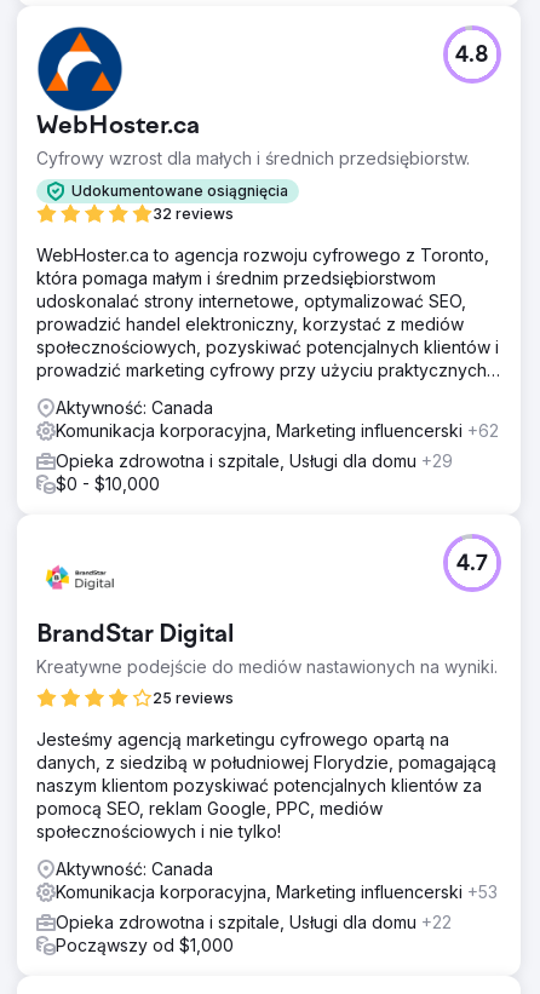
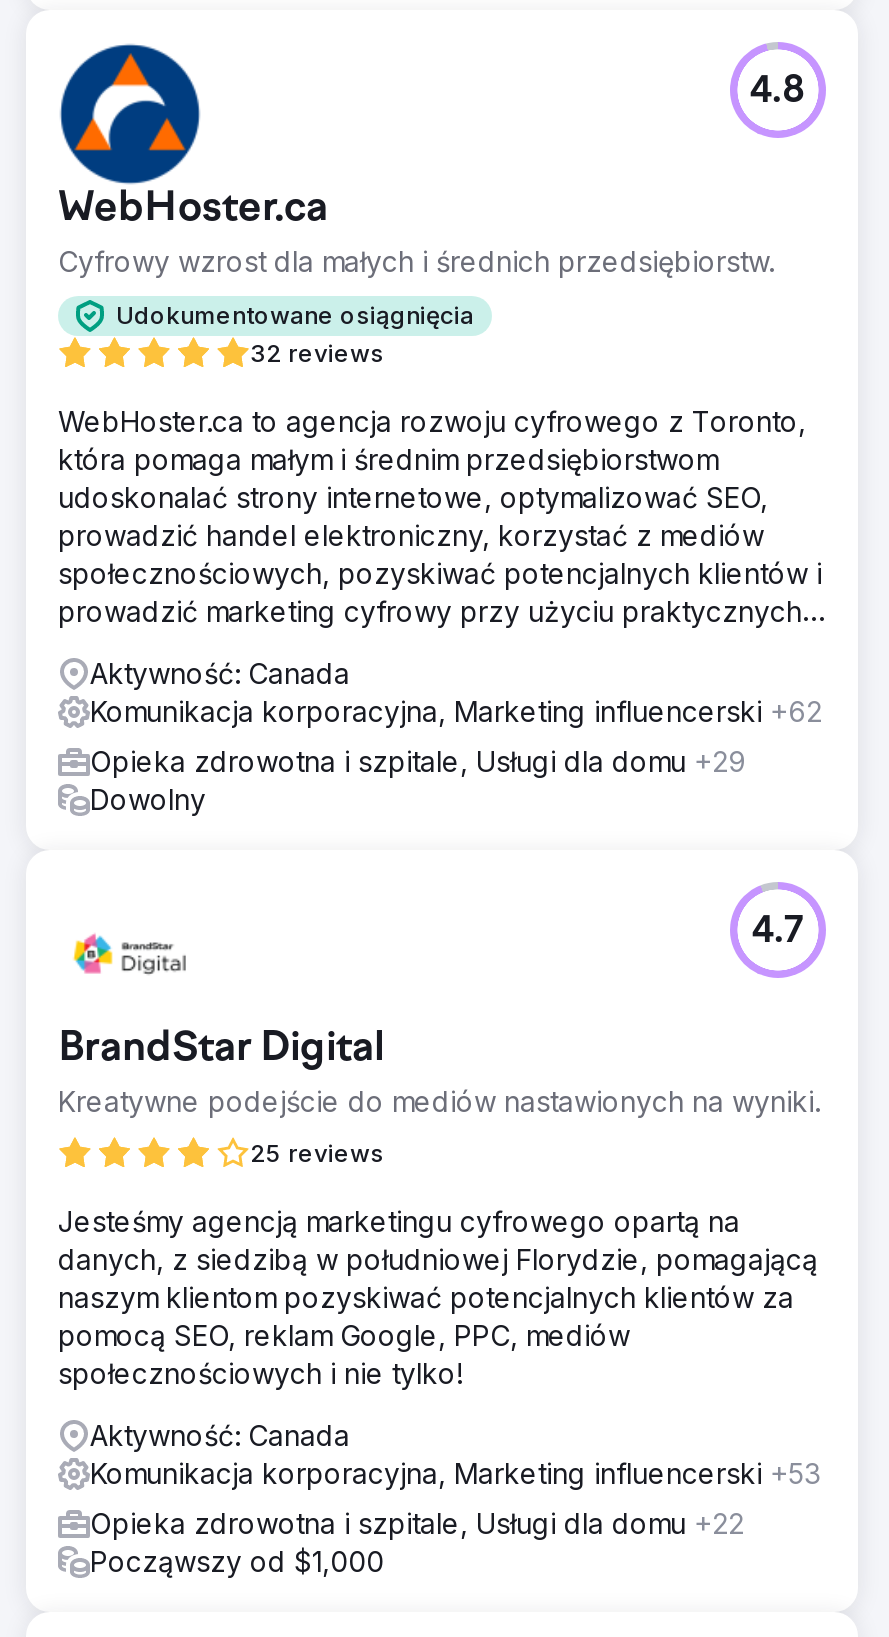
[56,473,160,493] $0 - $10,000 -> [90,781,206,815] Dowolny

